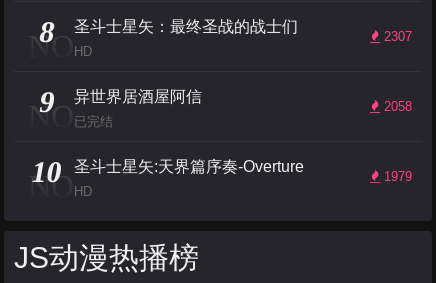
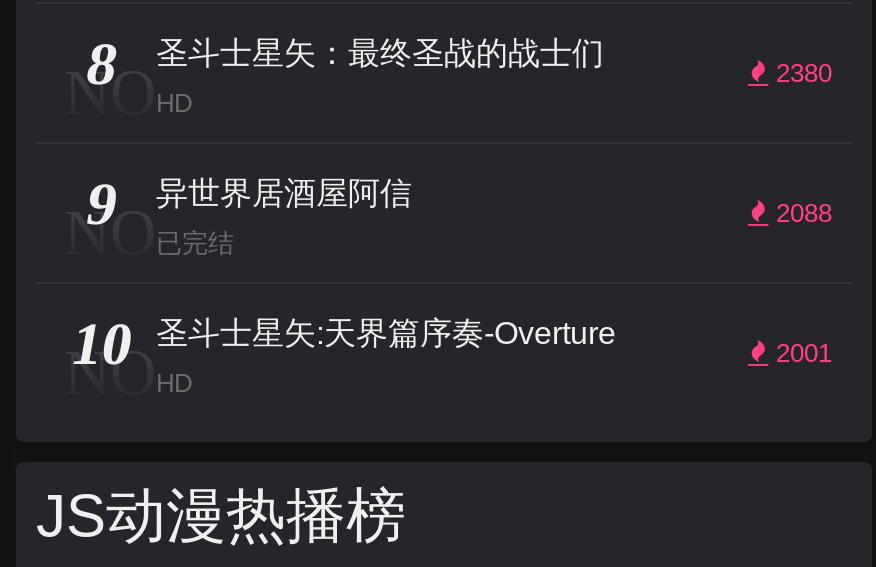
[380,29,412,44] 2307 -> [768,58,832,88] 2380
[380,99,412,114] 2058 -> [768,198,832,228] 2088
[380,169,412,184] 1979 -> [768,338,832,368] 2001

